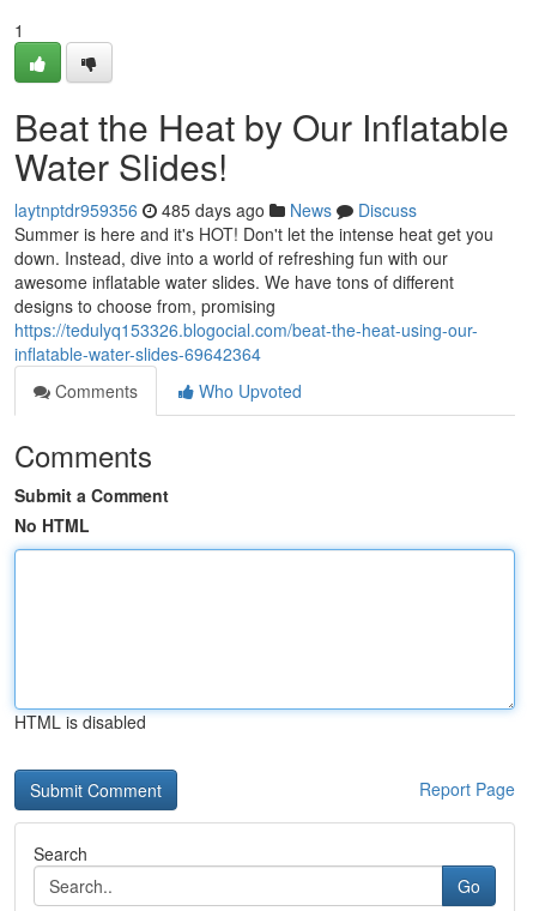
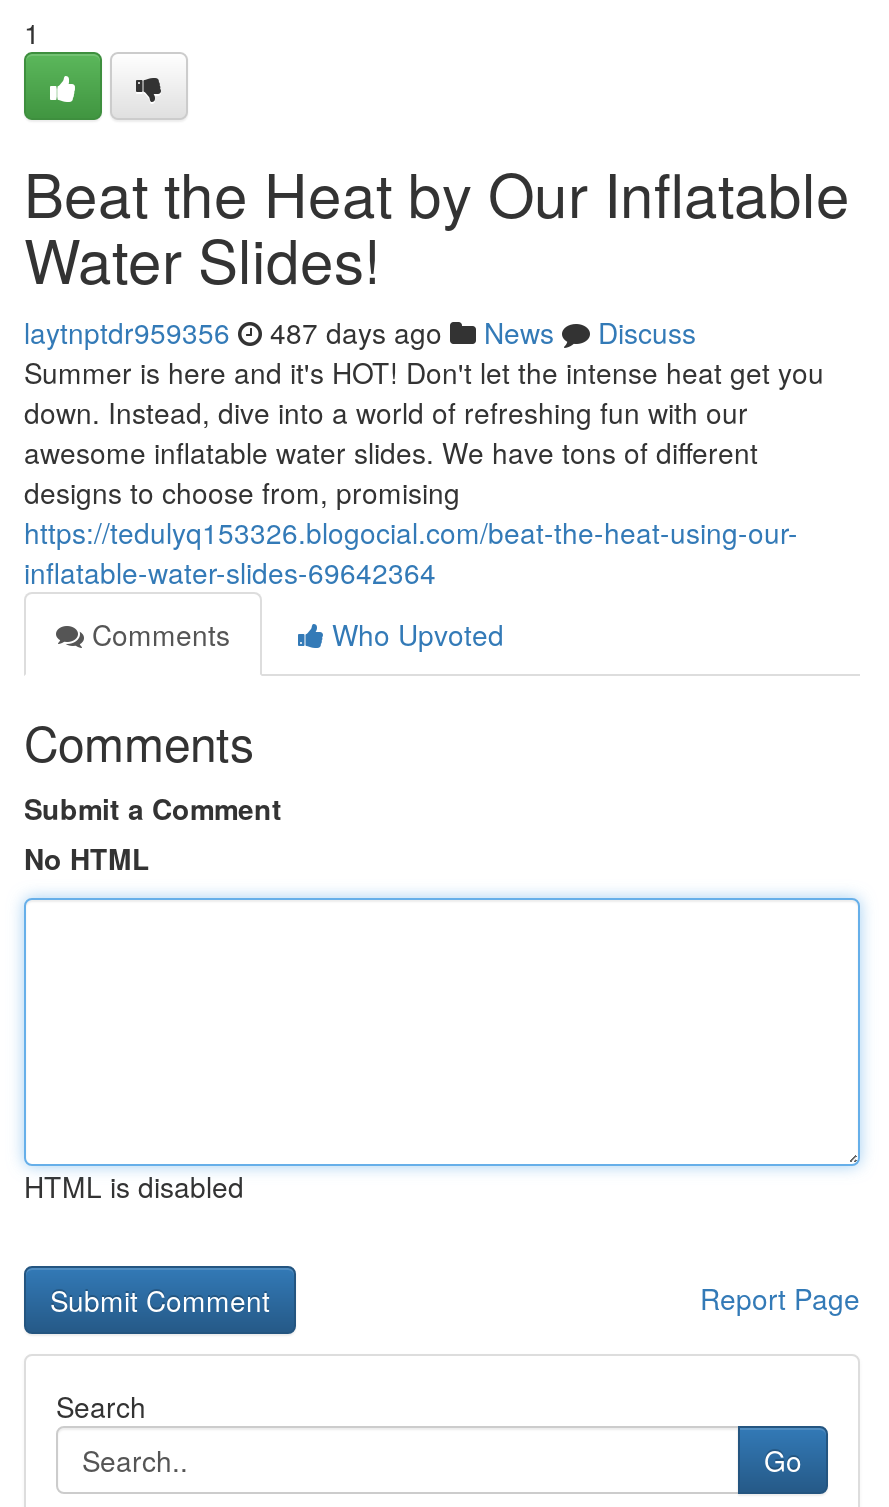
[14,198,417,222] laytnptdr959356 485 days ago News Discuss -> [24,312,696,352] laytnptdr959356 487 days ago News Discuss

